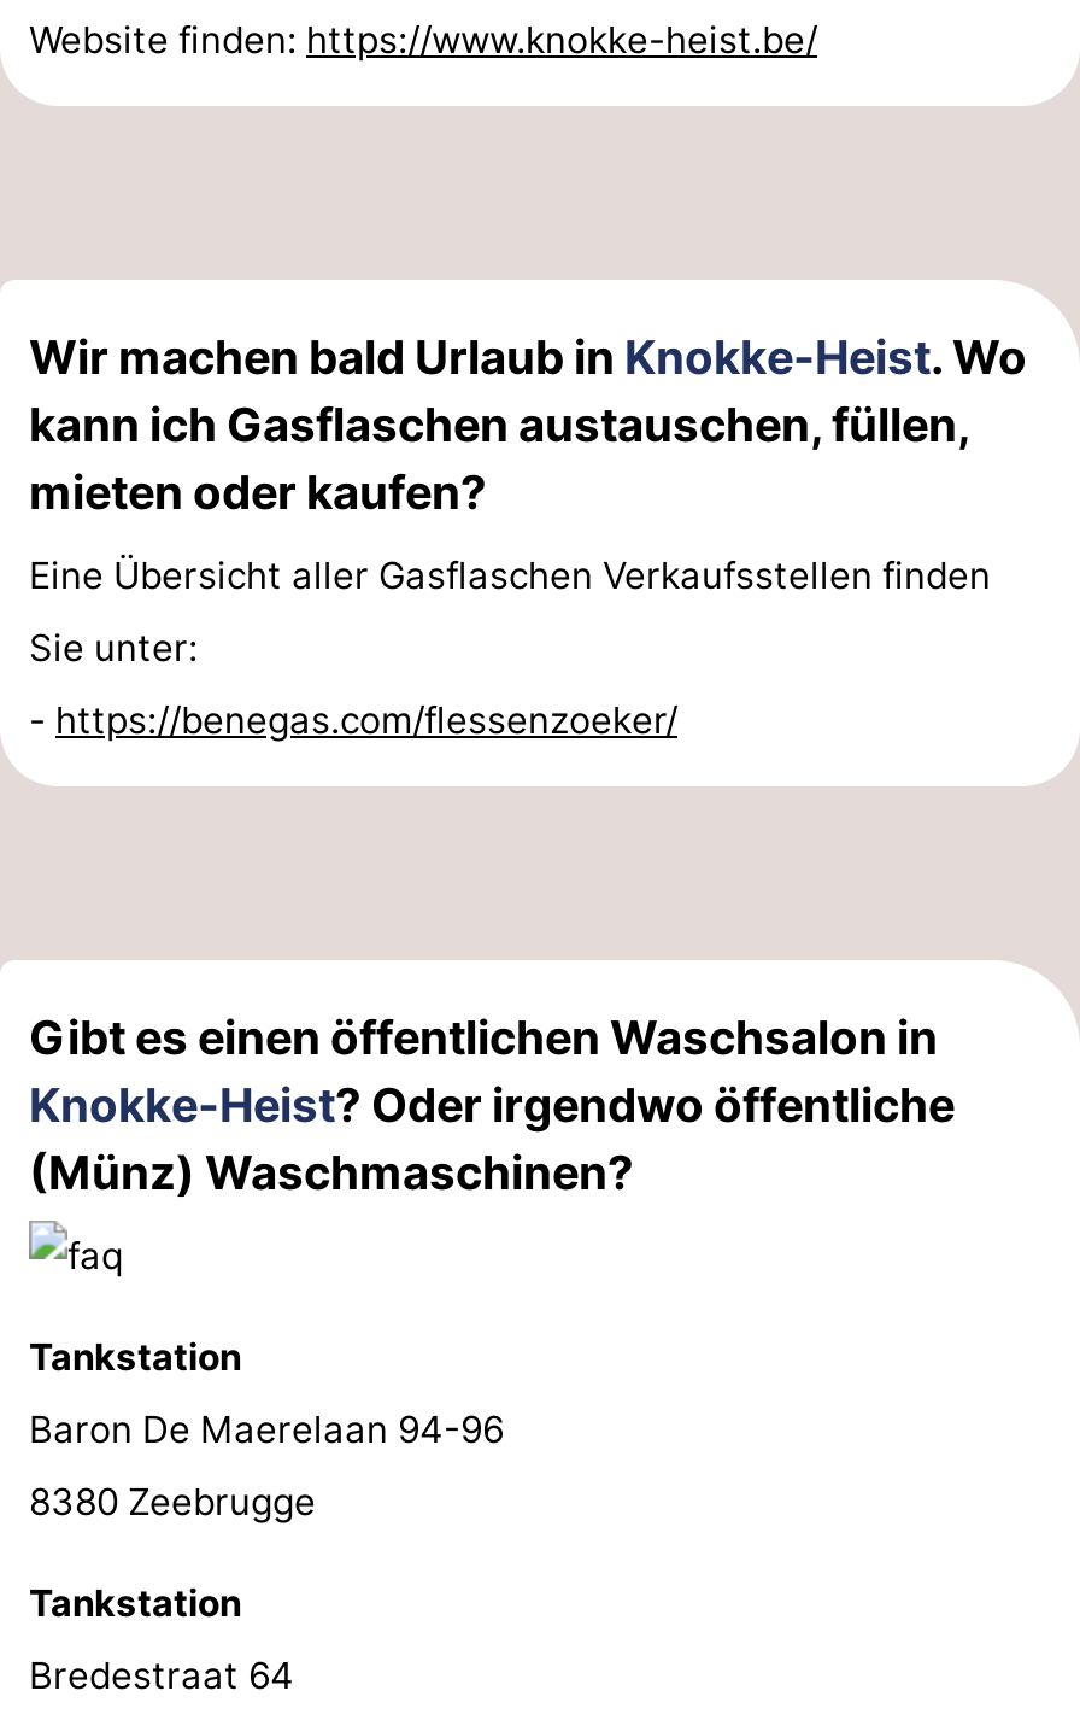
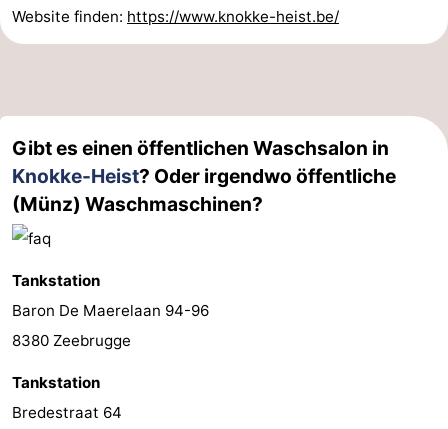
[29,328,1027,743] Wir machen bald Urlaub in Knokke-Heist. Wo | kann ich Gasflaschen austauschen, füllen, | mieten oder kaufen? | Eine Übersicht aller Gasflaschen Verkaufsstellen finden | Sie unter: | - https://benegas.com/flessenzoeker/ -> none

